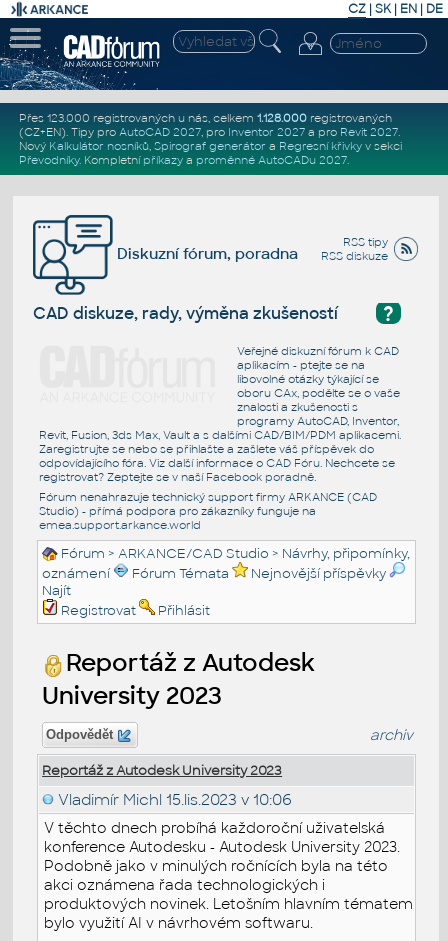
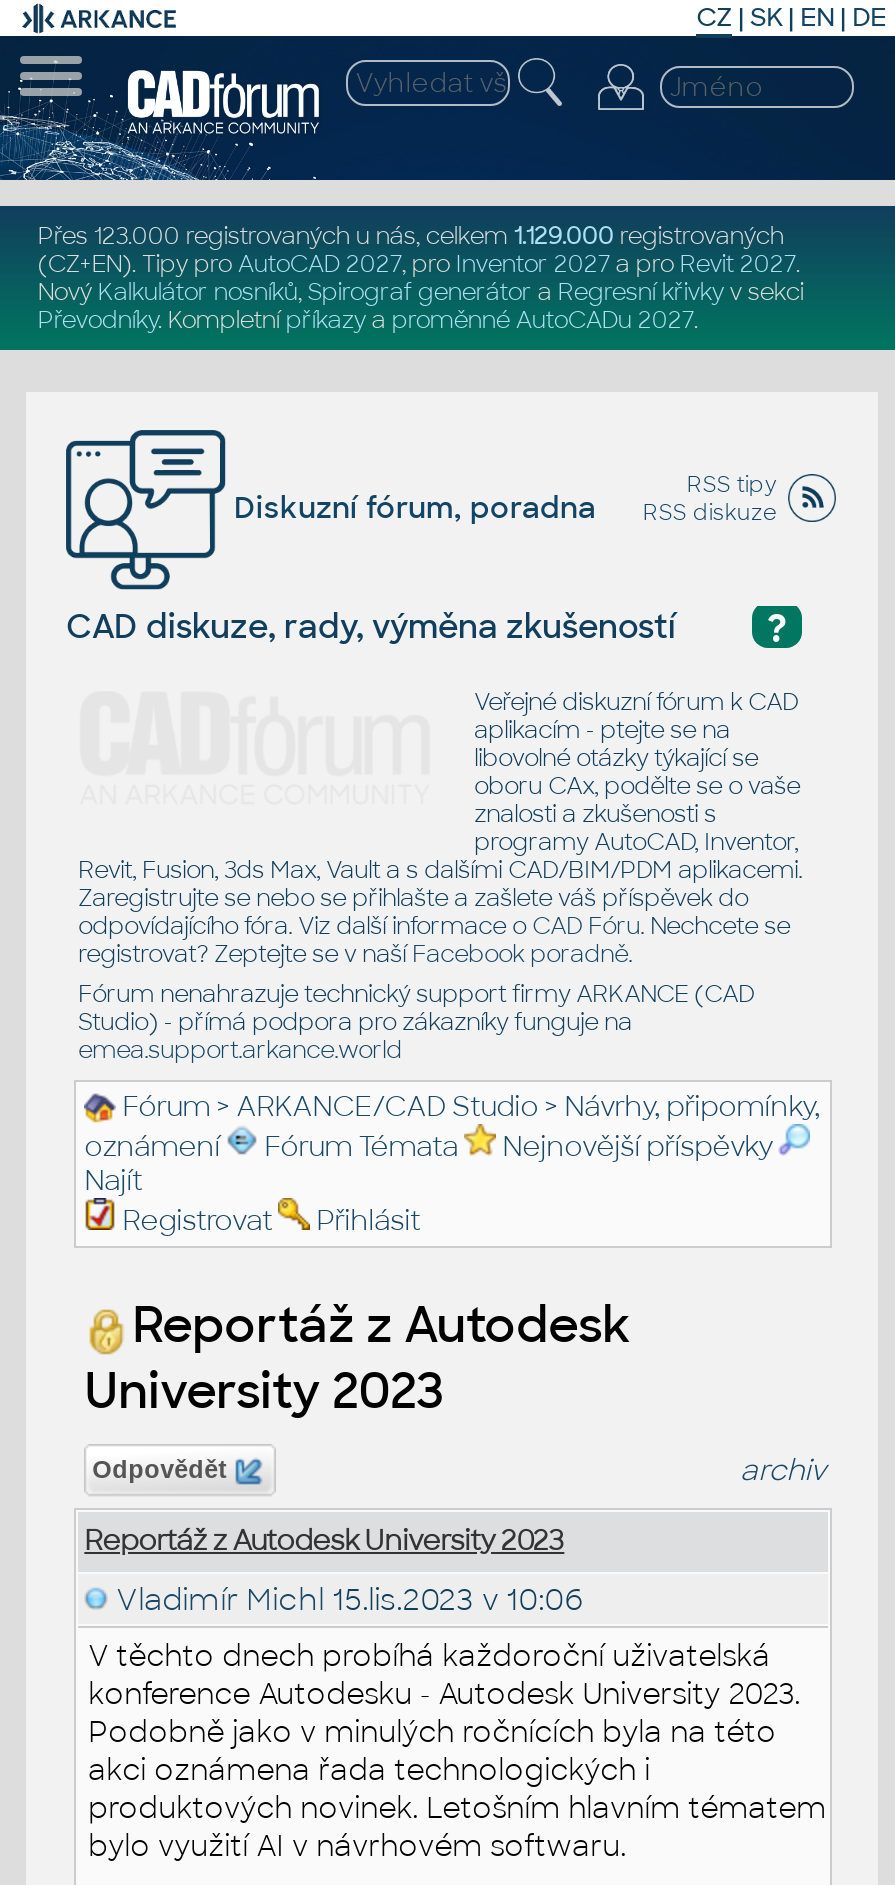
[19,111,392,125] Přes 123.000 registrovaných u nás, celkem 1.128.000 registrovaných -> [38,222,784,250] Přes 123.000 registrovaných u nás, celkem 1.129.000 registrovaných

